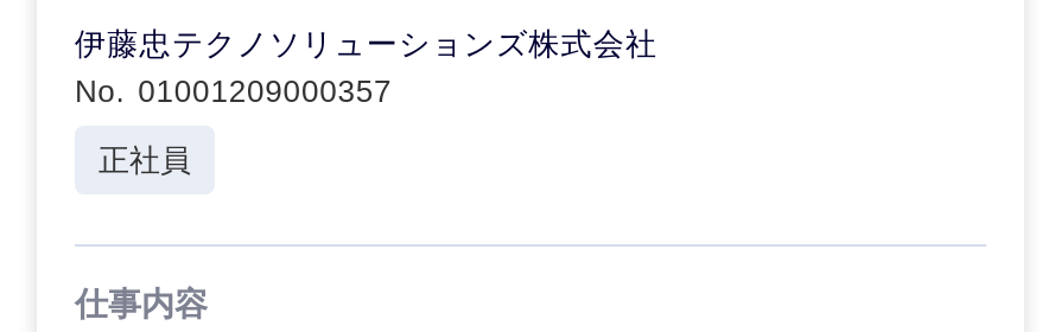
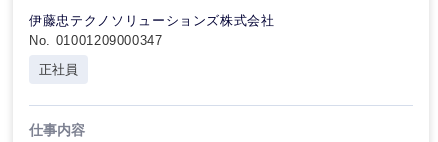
[75,74,392,109] No. 01001209000357 -> [29,33,163,48] No. 01001209000347

